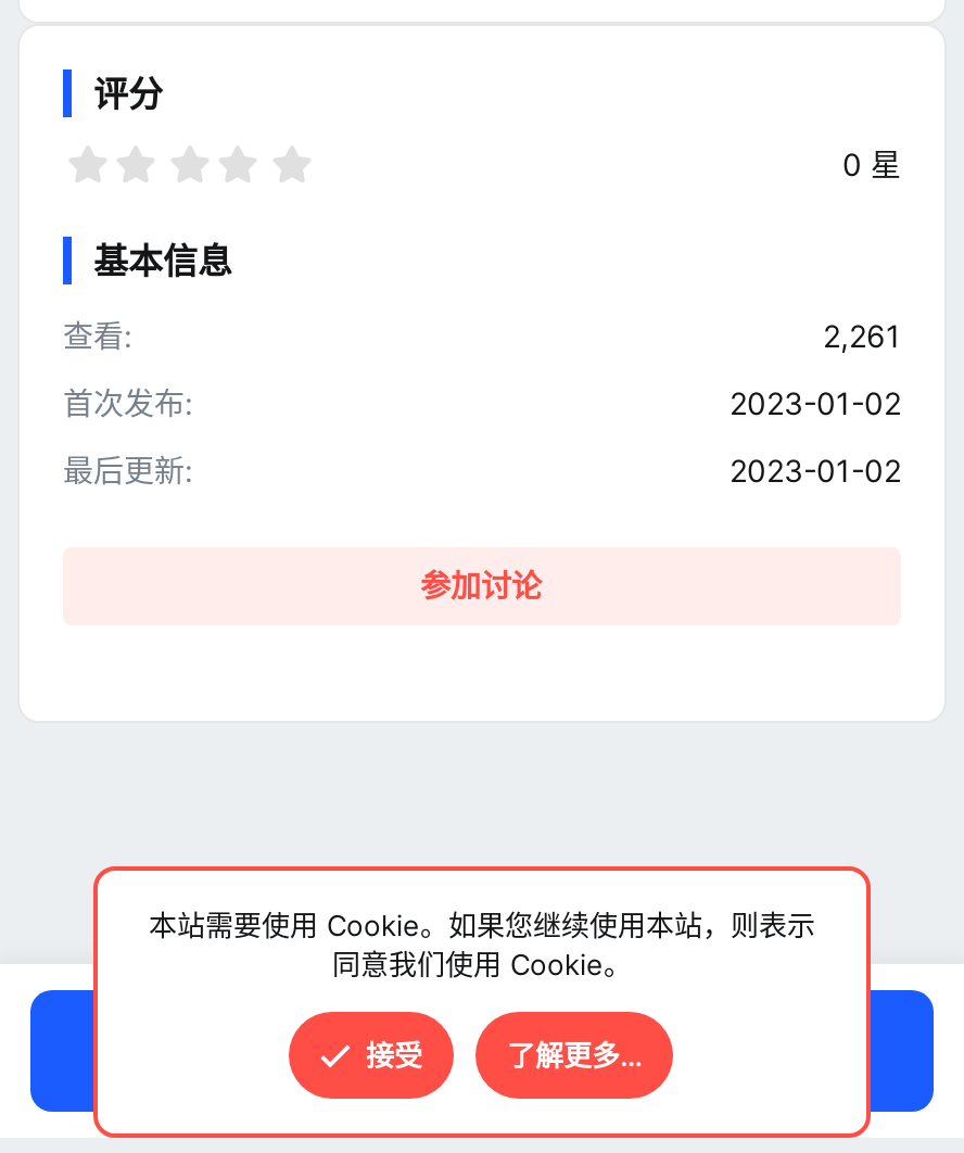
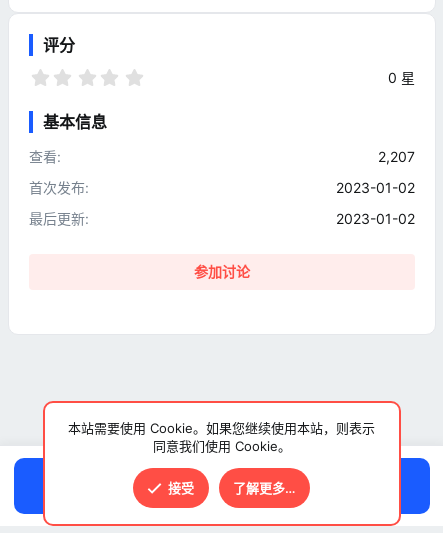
[823,317,901,354] 2,261 -> [378,148,415,165] 2,207

